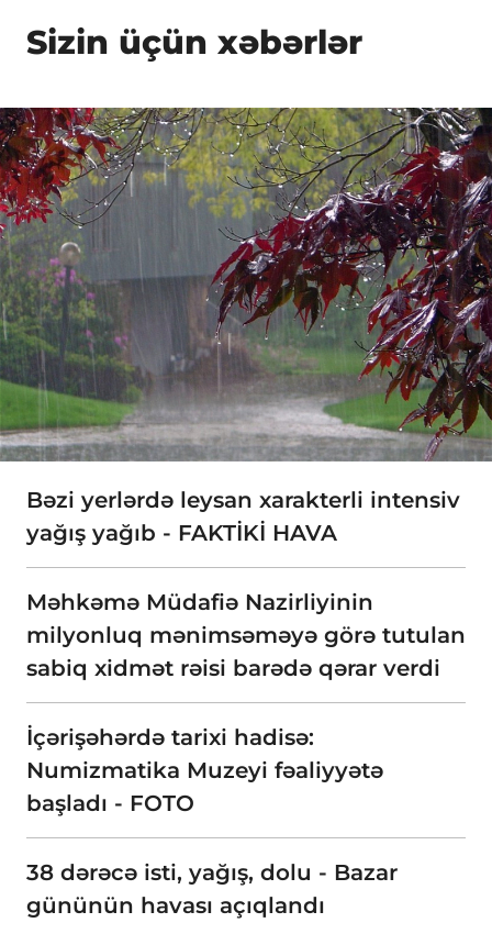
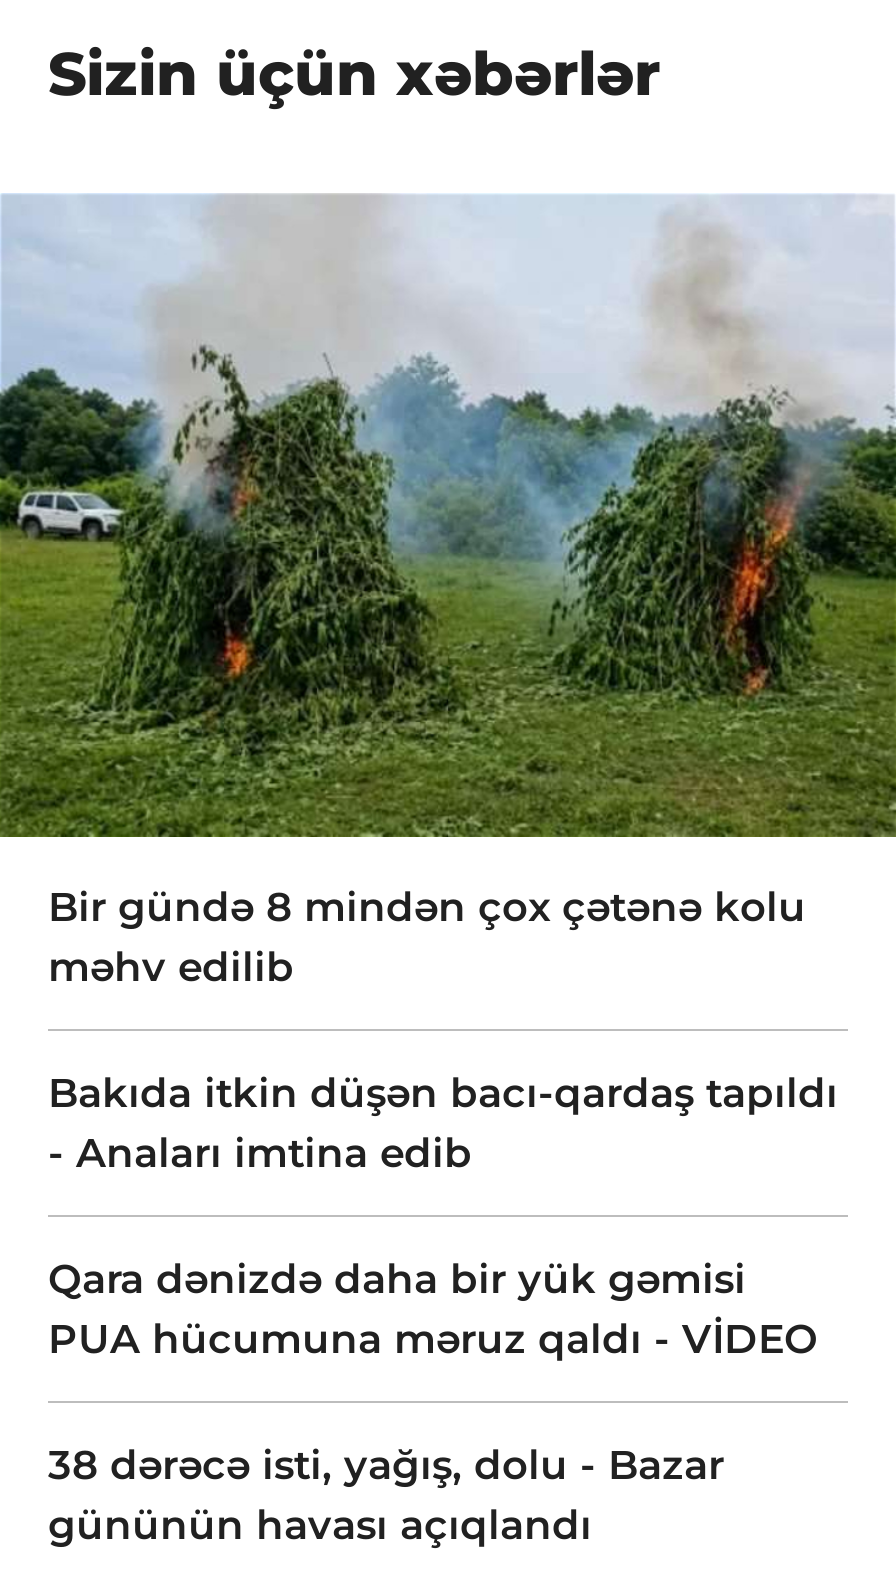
[3,107,489,546] [image] | Bəzi yerlərdə leysan xarakterli intensiv | yağış yağıb - FAKTİKİ HAVA -> [6,193,890,991] [image] | Bir gündə 8 mindən çox çətənə kolu | məhv edilib
[26,589,466,681] Məhkəmə Müdafiə Nazirliyinin | milyonluq mənimsəməyə görə tutulan | sabiq xidmət rəisi barədə qərar verdi -> [48,1069,838,1177] Bakıda itkin düşən bacı-qardaş tapıldı | - Anaları imtina edib
[26,724,383,817] İçərişəhərdə tarixi hadisə: | Numizmatika Muzeyi fəaliyyətə | başladı - FOTO -> [48,1255,818,1363] Qara dənizdə daha bir yük gəmisi | PUA hücumuna məruz qaldı - VİDEO

